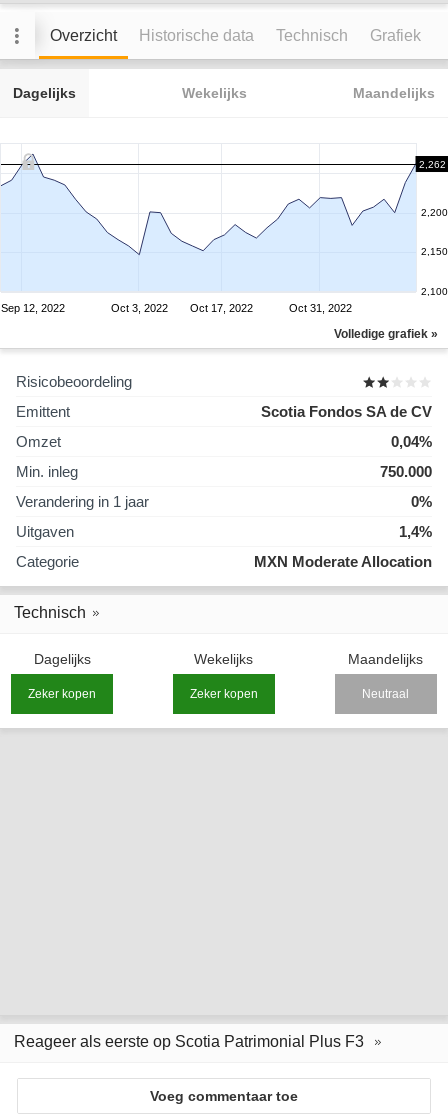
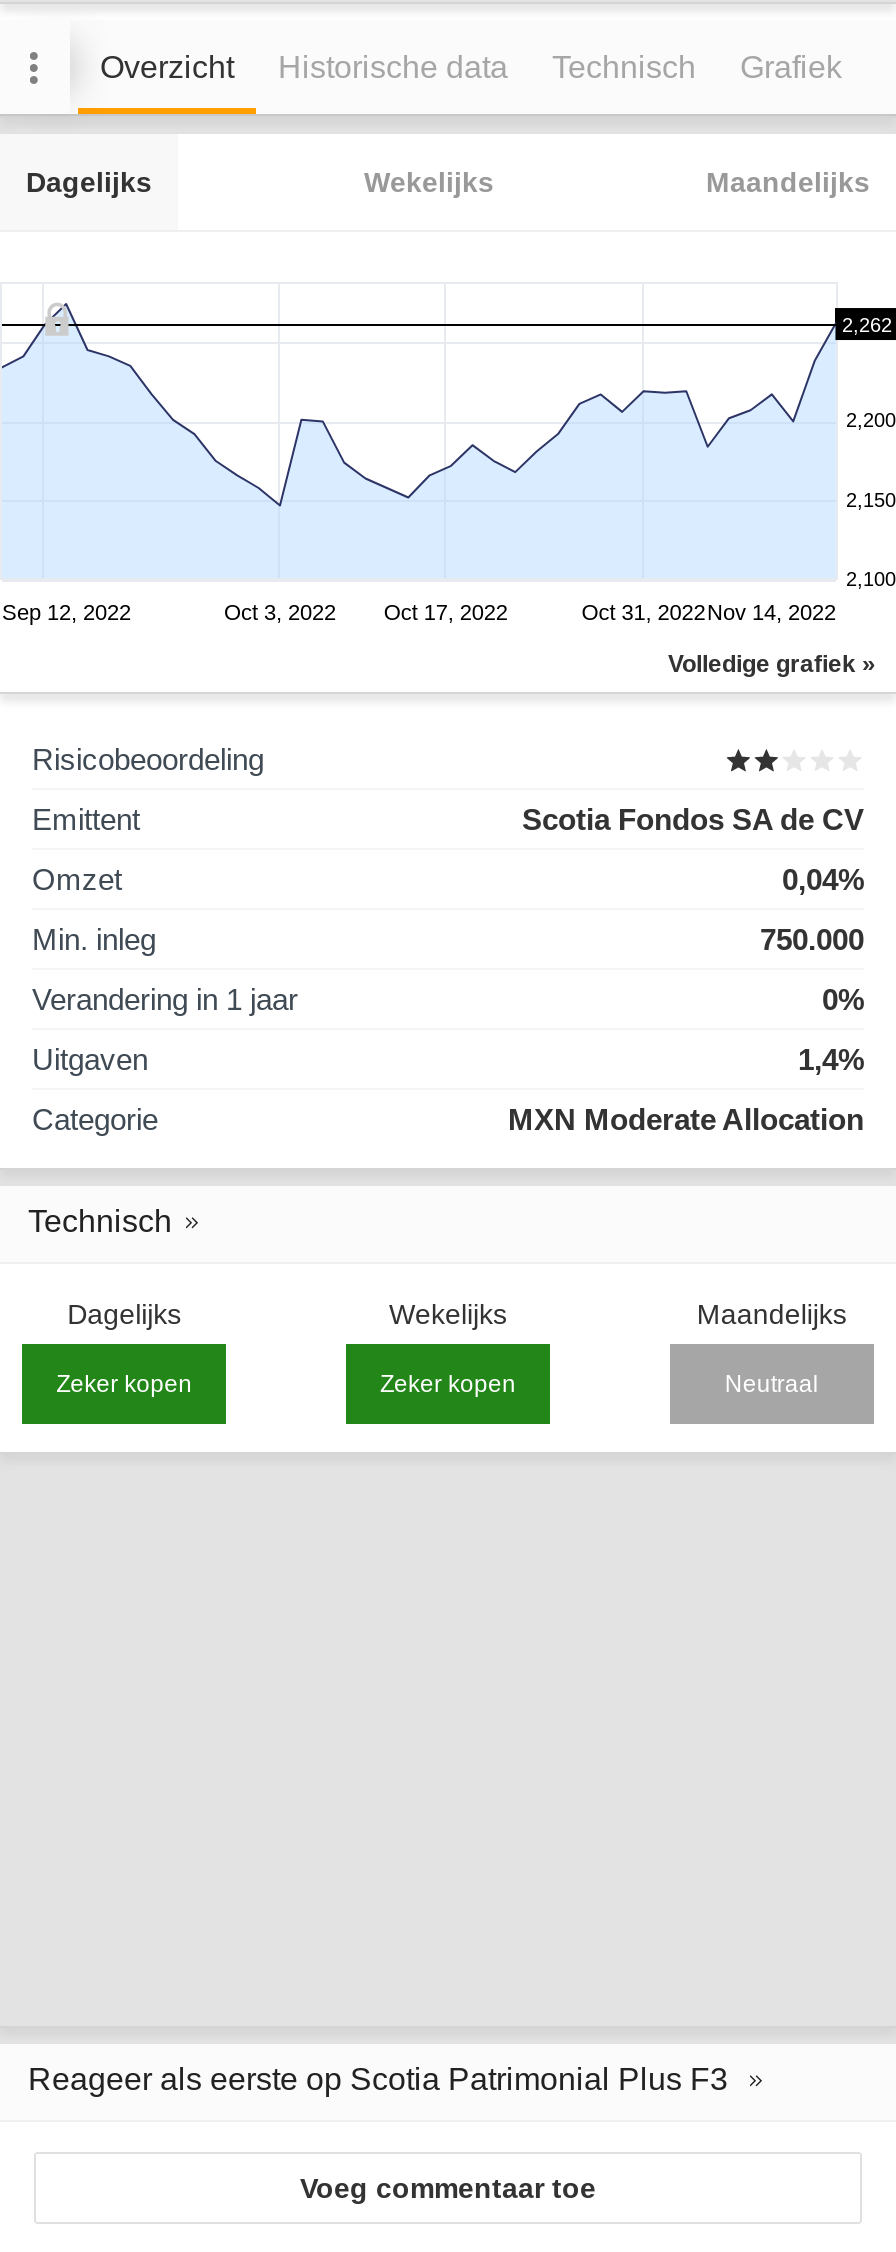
[289,302,352,314] Oct 31, 2022 -> [582,600,836,625] Oct 31, 2022Nov 14, 2022

